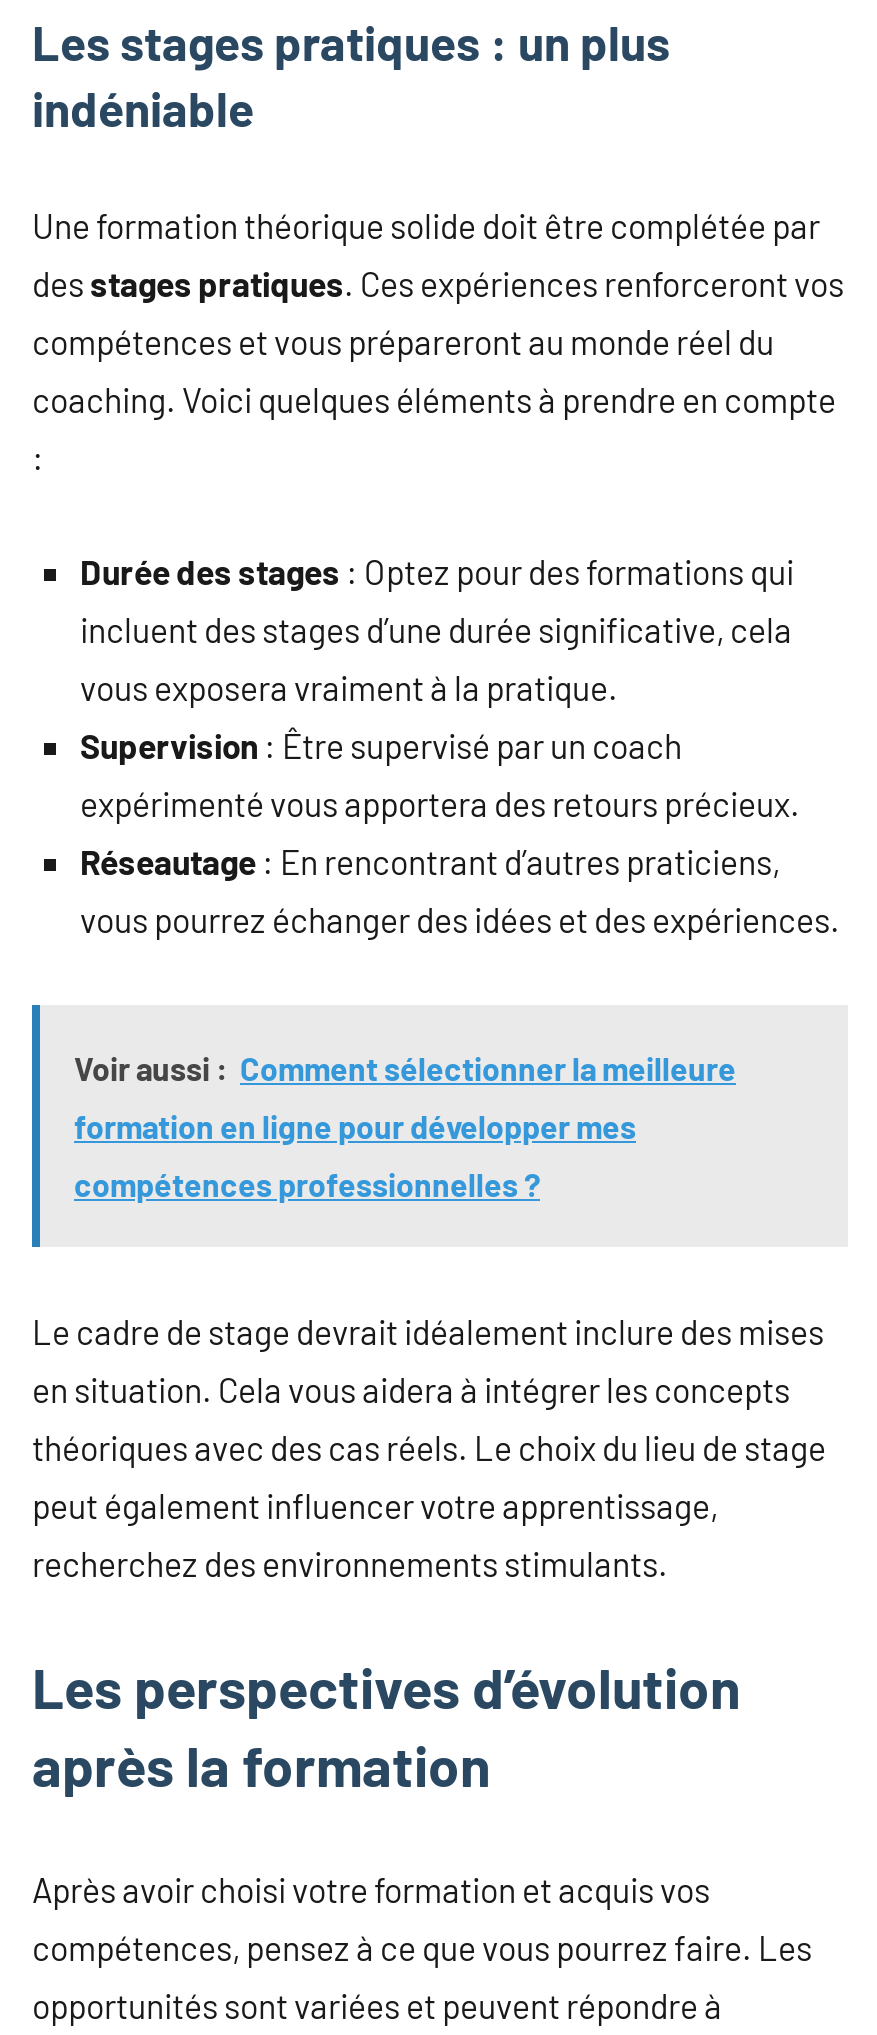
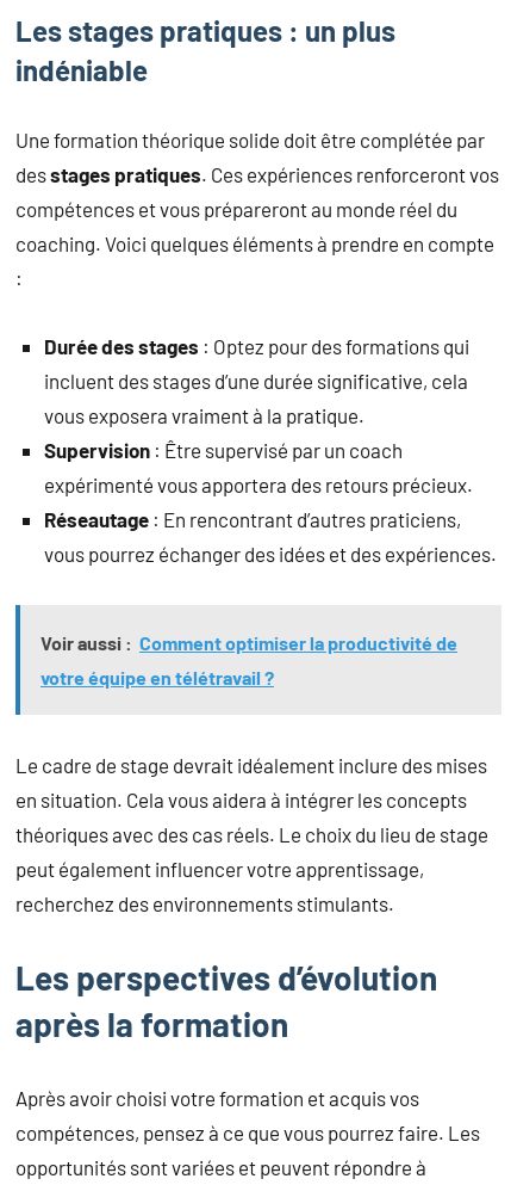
[74,1049,736,1203] Voir aussi : Comment sélectionner la meilleure | formation en ligne pour développer mes | compétences professionnelles ? -> [40,631,457,688] Voir aussi : Comment optimiser la productivité de | votre équipe en télétravail ?

